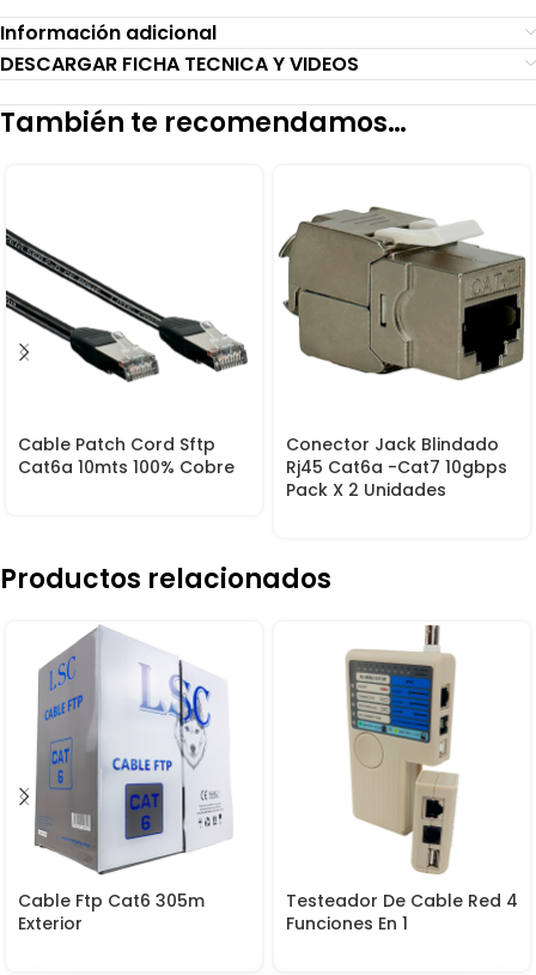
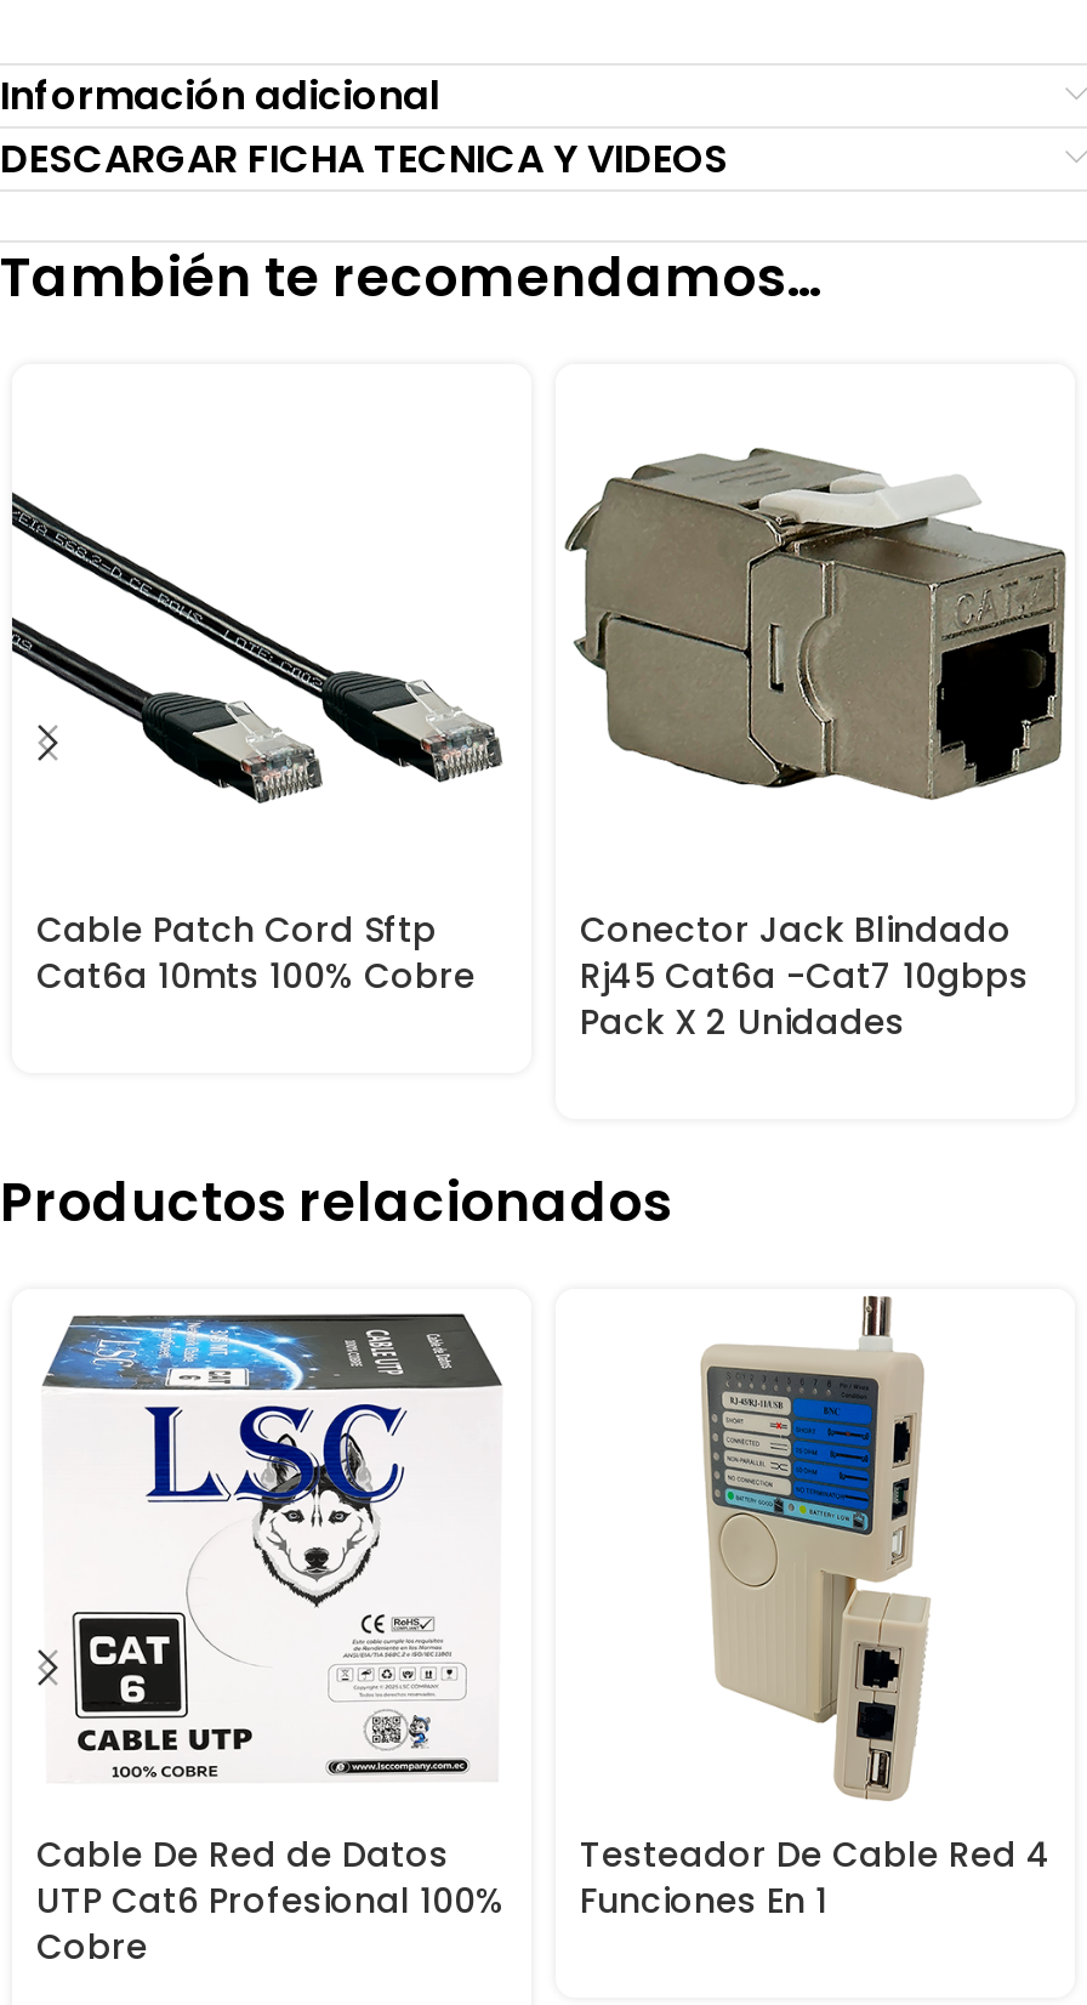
[18,625,246,935] [image] | Cable Ftp Cat6 305m | Exterior -> [36,1299,505,1971] [image] | Cable De Red de Datos | UTP Cat6 Profesional 100% | Cobre

